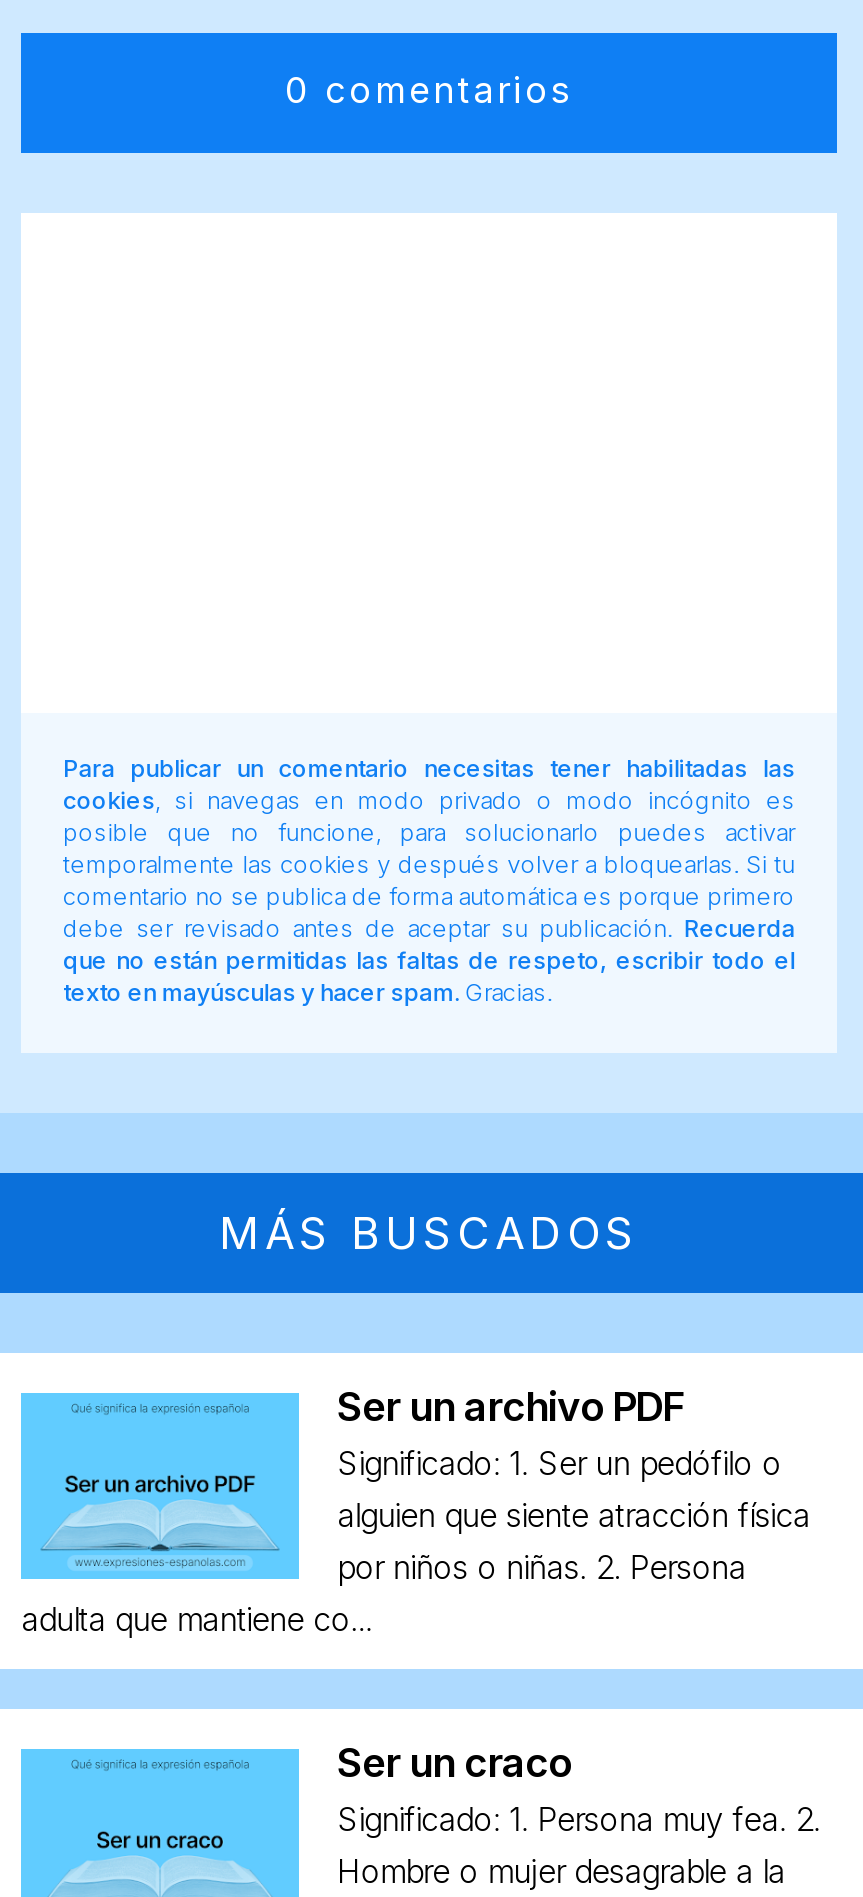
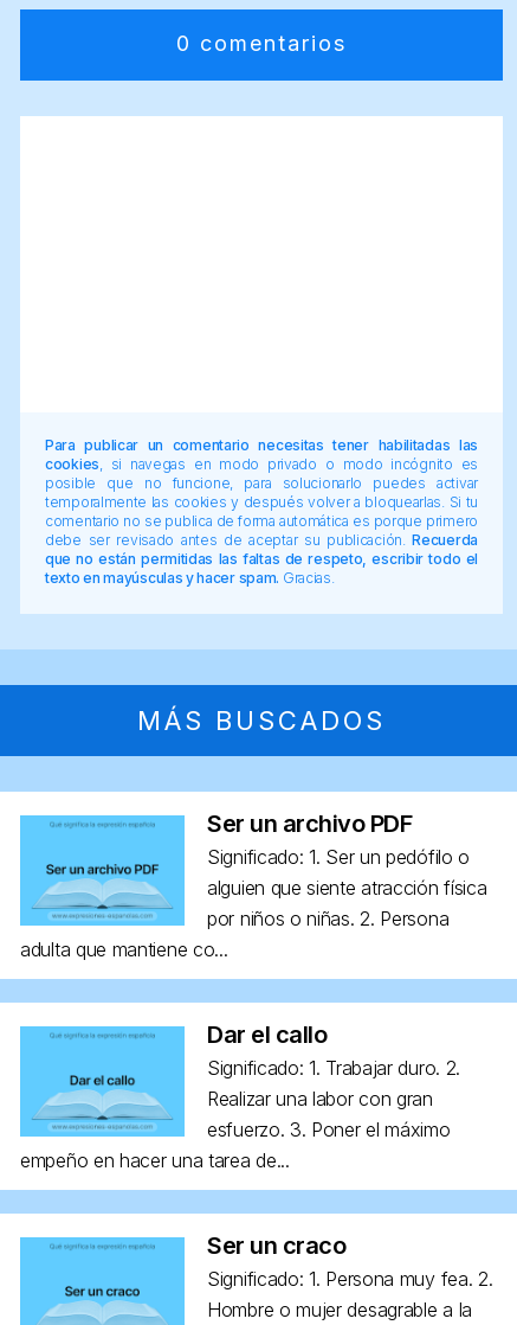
none -> [20,1020,460,1172] Dar el callo | Significado: 1. Trabajar duro. 2. | Realizar una labor con gran | esfuerzo. 3. Poner el máximo | empeño en hacer una tarea de...

